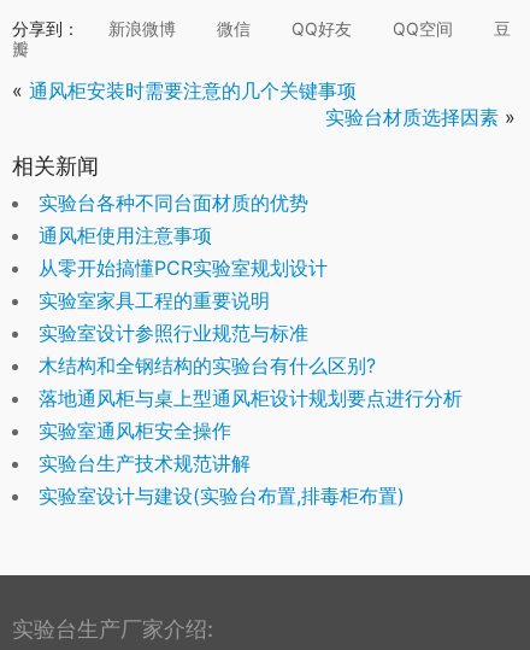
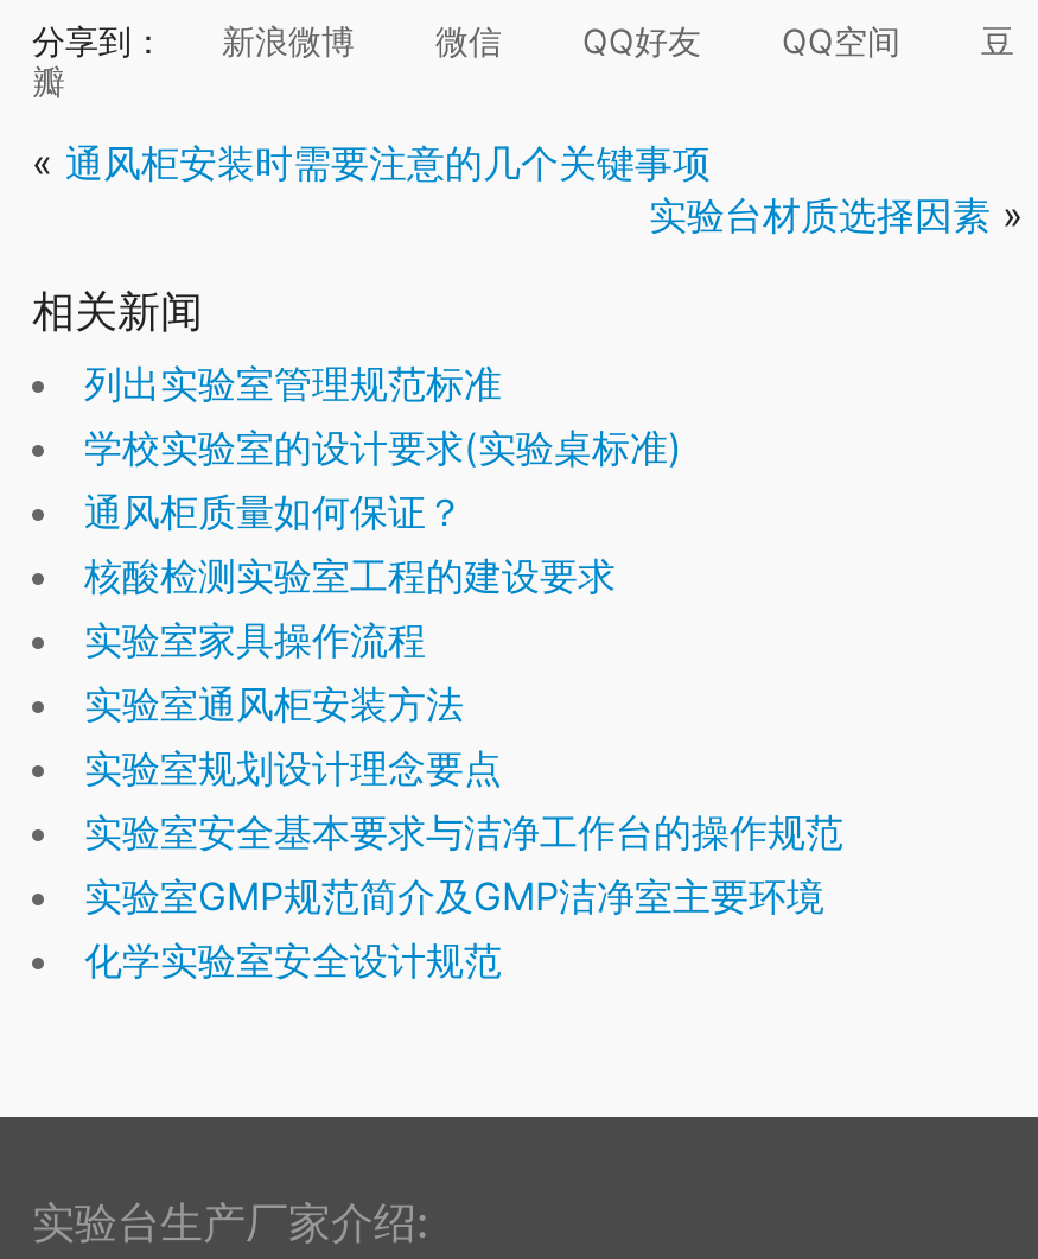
[39,190,463,507] 实验台各种不同台面材质的优势 | 通风柜使用注意事项 | 从零开始搞懂PCR实验室规划设计 | 实验室家具工程的重要说明 | 实验室设计参照行业规范与标准 | 木结构和全钢结构的实验台有什么区别? | 落地通风柜与桌上型通风柜设计规划要点进行分析 | 实验室通风柜安全操作 | 实验台生产技术规范讲解 | 实验室设计与建设(实验台布置,排毒柜布置) -> [84,359,843,983] 列出实验室管理规范标准 | 学校实验室的设计要求(实验桌标准) | 通风柜质量如何保证？ | 核酸检测实验室工程的建设要求 | 实验室家具操作流程 | 实验室通风柜安装方法 | 实验室规划设计理念要点 | 实验室安全基本要求与洁净工作台的操作规范 | 实验室GMP规范简介及GMP洁净室主要环境 | 化学实验室安全设计规范

